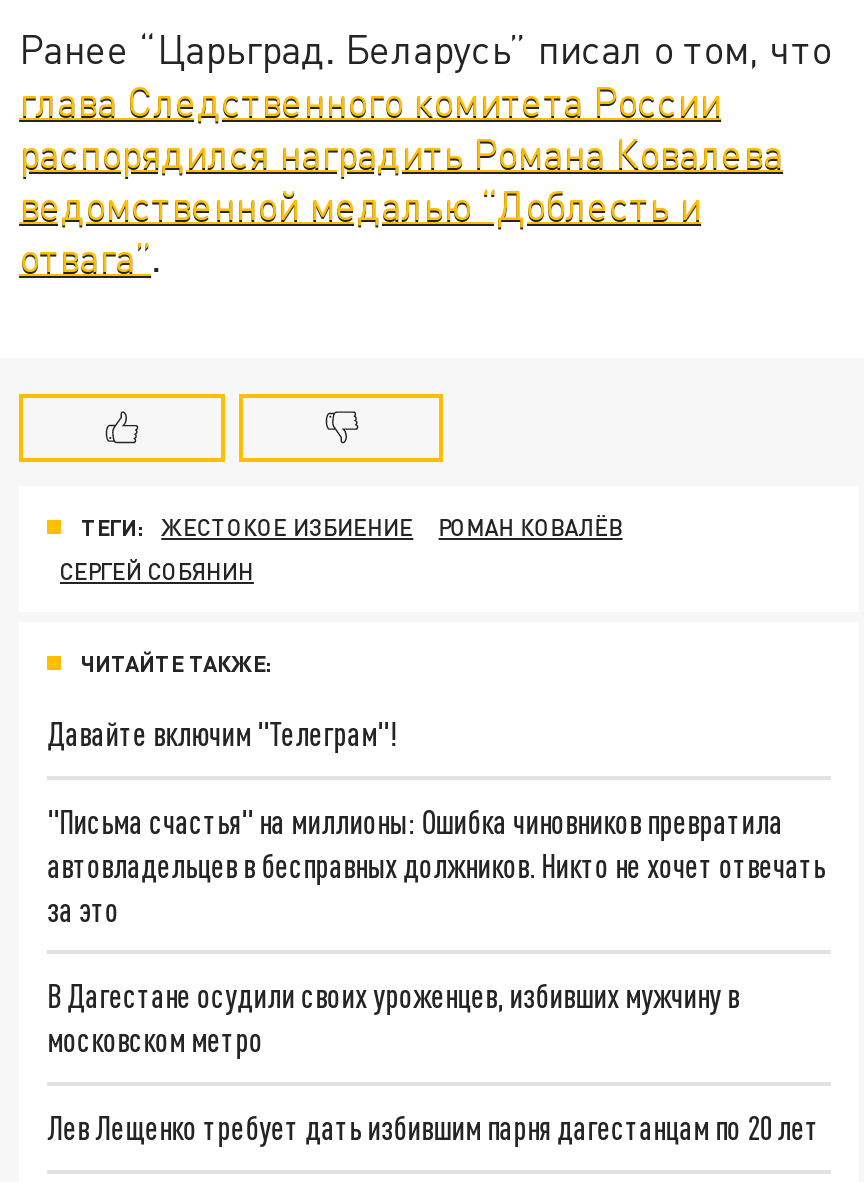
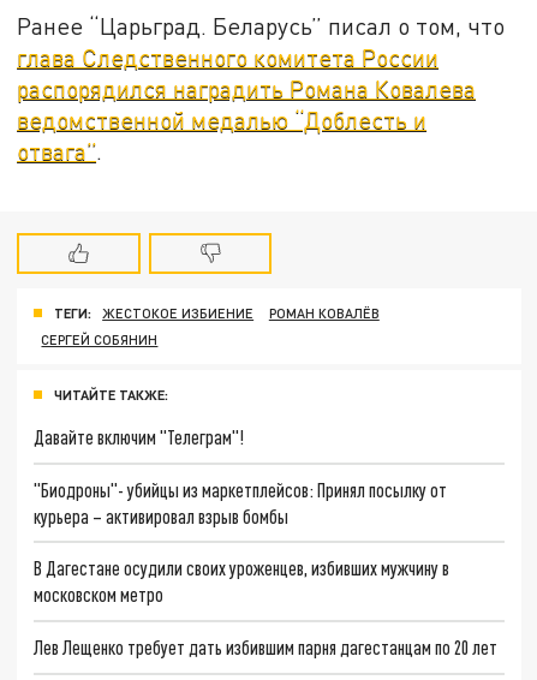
[47,801,825,927] "Письма счастья" на миллионы: Ошибка чиновников превратила | автовладельцев в бесправных должников. Никто не хочет отвечать | за это -> [34,478,447,527] "Биодроны"- убийцы из маркетплейсов: Принял посылку от | курьера – активировал взрыв бомбы

